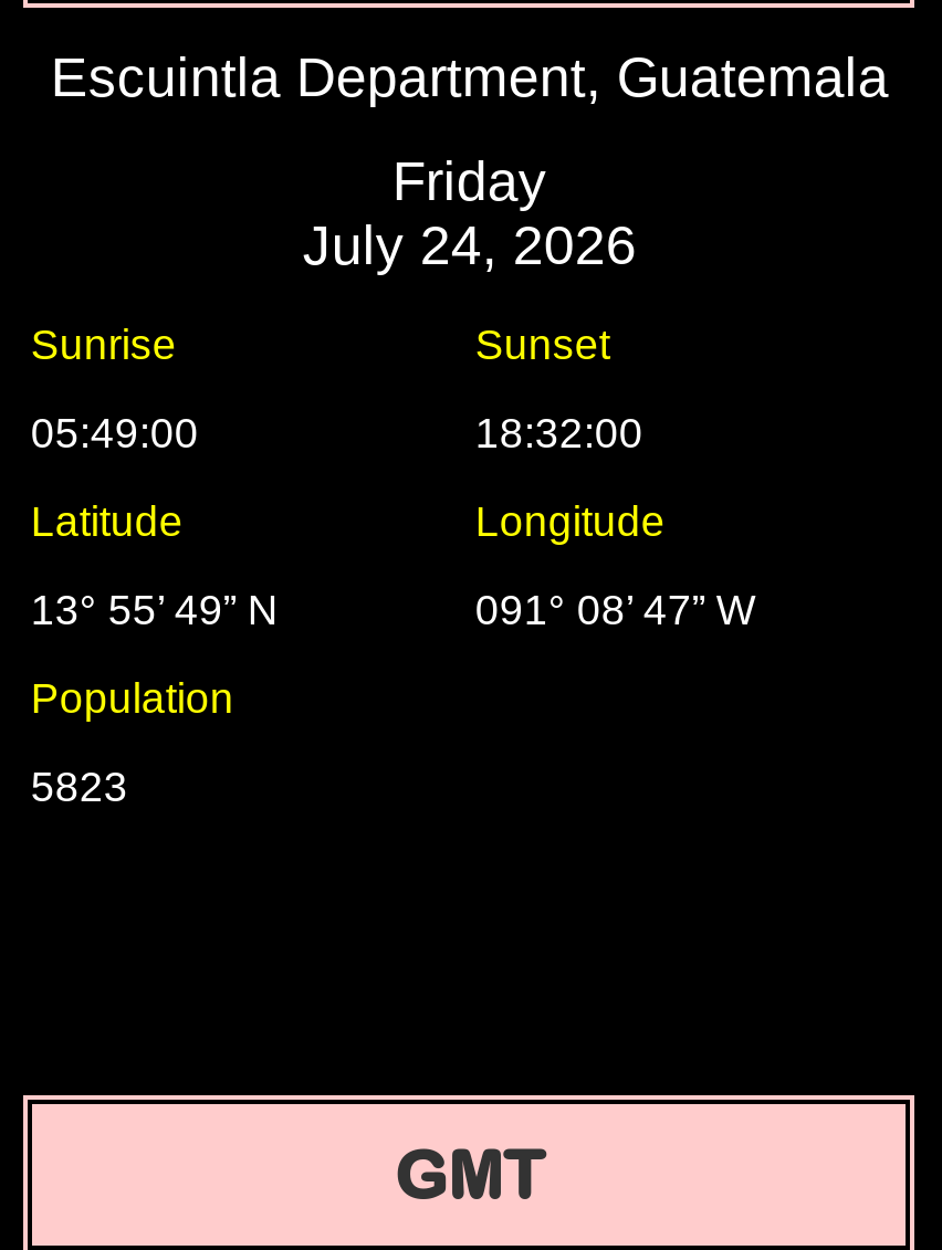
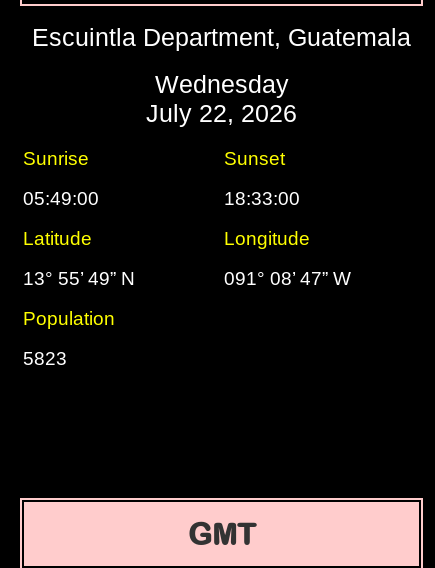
[303,149,637,275] Friday | July 24, 2026 -> [146,70,297,127] Wednesday | July 22, 2026
[475,410,643,456] 18:32:00 -> [224,188,300,209] 18:33:00

